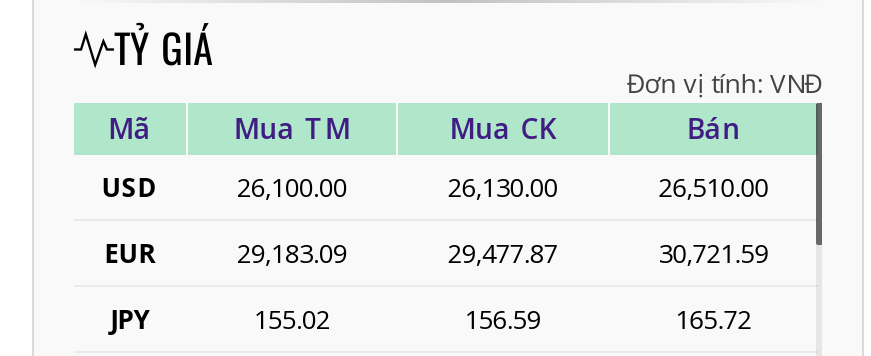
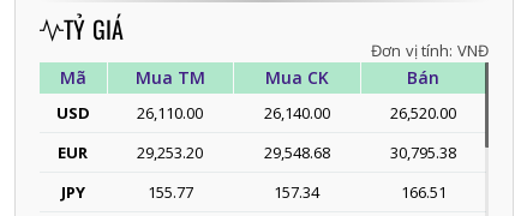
[237,169,347,205] 26,100.00 -> [137,102,203,124] 26,110.00
[448,169,558,205] 26,130.00 -> [264,102,330,124] 26,140.00
[659,169,769,205] 26,510.00 -> [391,102,457,124] 26,520.00
[237,235,347,271] 29,183.09 -> [137,142,203,163] 29,253.20
[448,235,558,271] 29,477.87 -> [264,142,330,163] 29,548.68
[659,235,769,271] 30,721.59 -> [391,142,457,163] 30,795.38
[254,301,330,337] 155.02 -> [148,181,193,203] 155.77
[465,301,541,337] 156.59 -> [274,181,320,203] 157.34
[676,301,752,337] 165.72 -> [401,181,446,203] 166.51

